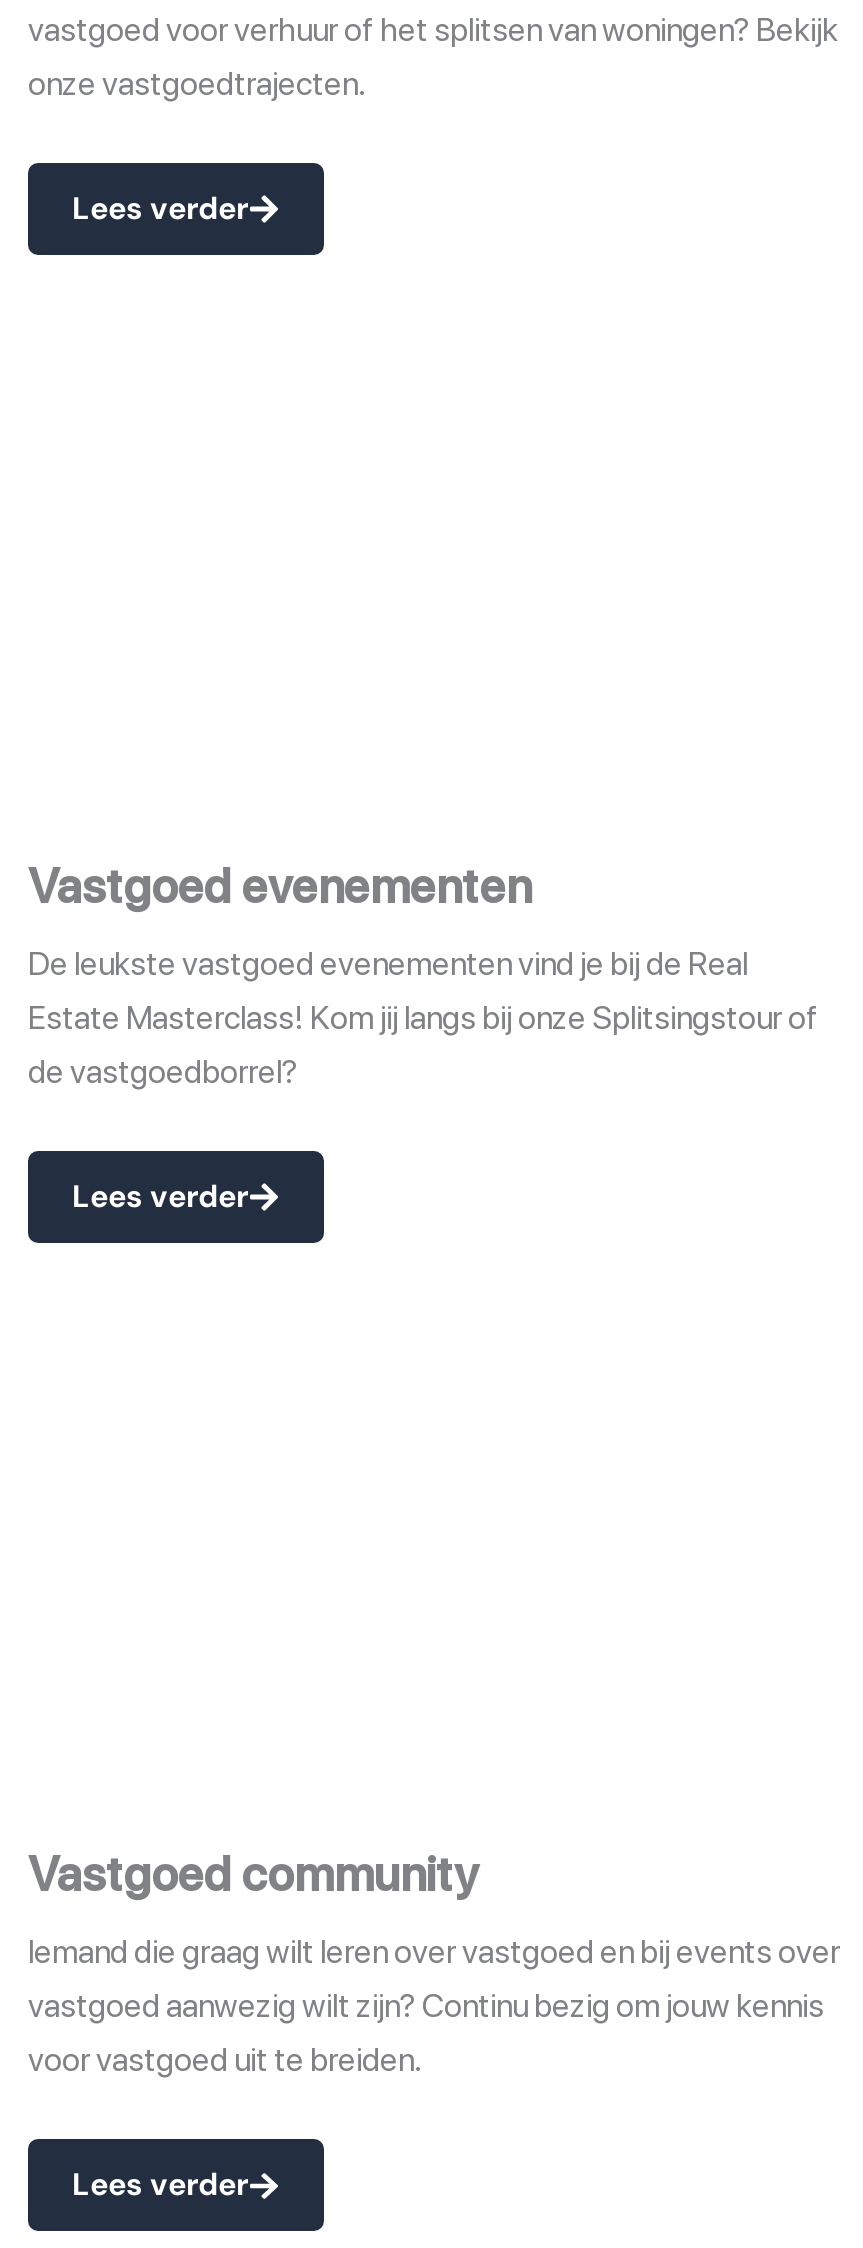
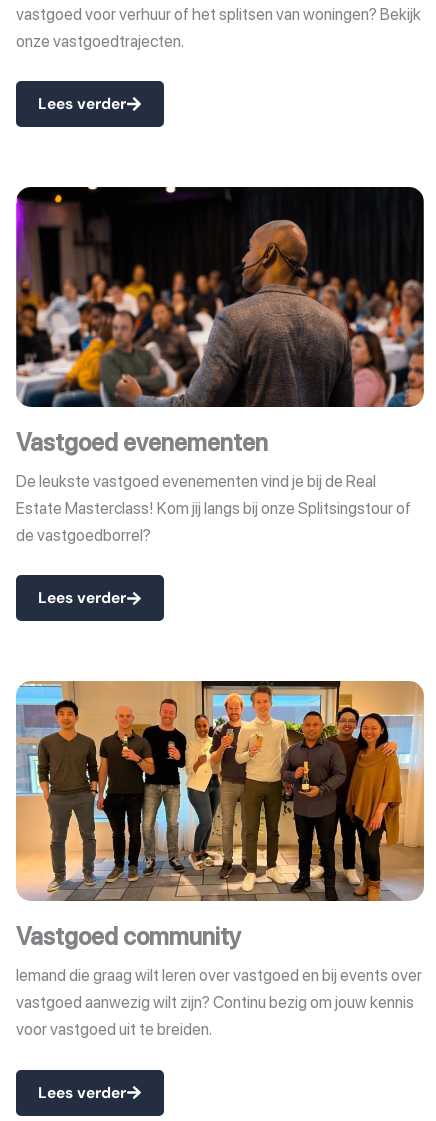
none -> [15,186,425,408] [image]
none -> [15,680,425,902] [image]

